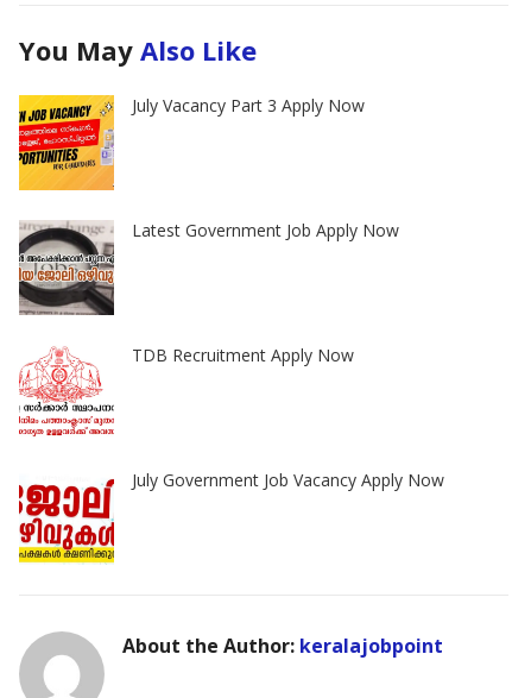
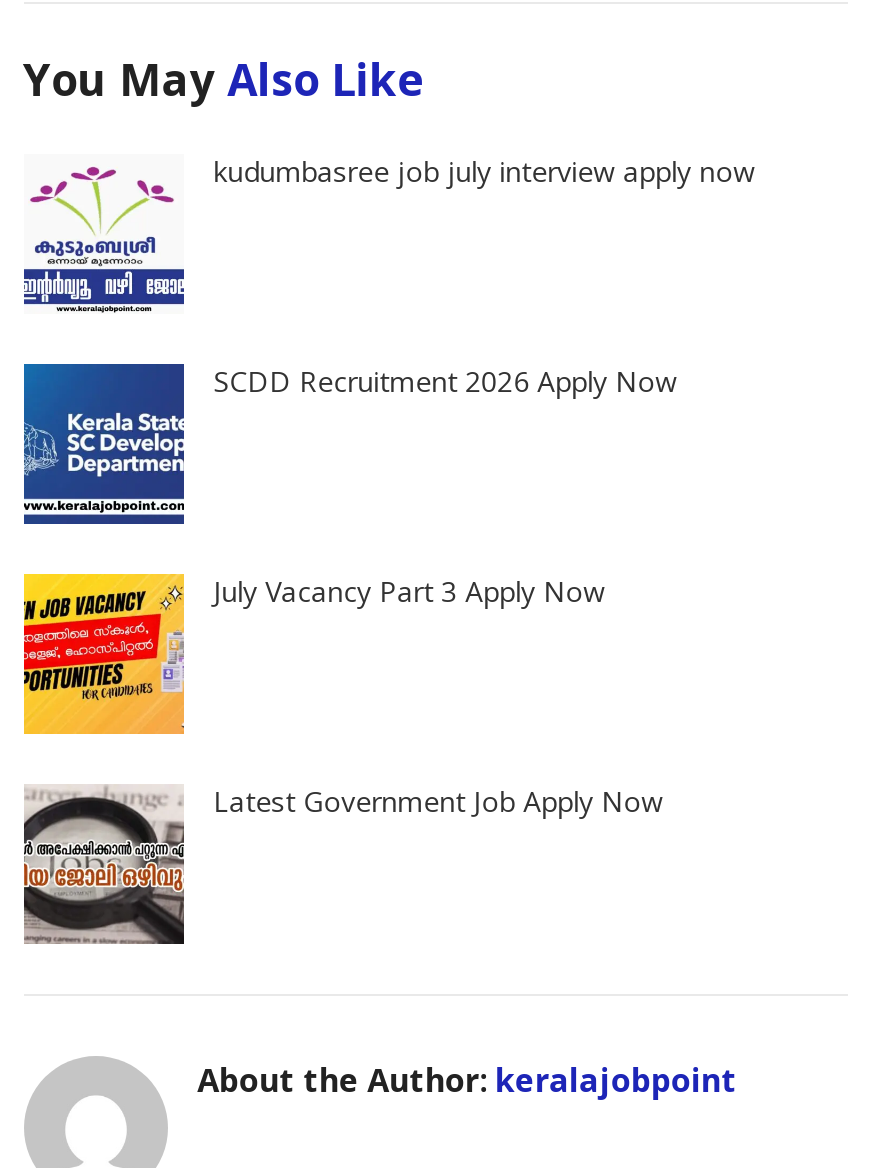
none -> [22,151,755,314] [image] | kudumbasree job july interview apply now
none -> [22,361,677,526] [image] | SCDD Recruitment 2026 Apply Now
moved [17,93,399,241] -> [20,571,663,819]: [image] | July Vacancy Part 3 Apply Now | Latest Government Job Apply Now
moved [17,220,116,316] -> [20,784,188,946]: [image]
[19,343,354,440] [image] | TDB Recruitment Apply Now -> none
[18,468,444,565] [image] | July Government Job Vacancy Apply Now -> none

